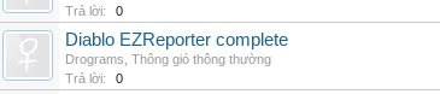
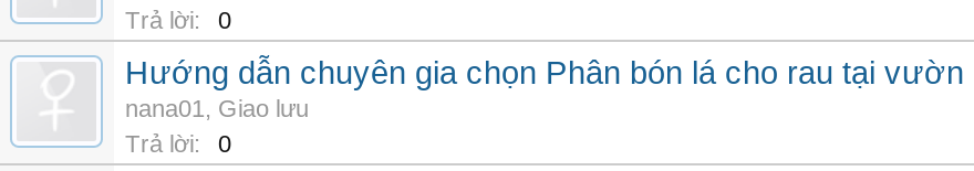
[65,30,288,66] Diablo EZReporter complete | Drograms, Thông gió thông thường -> [125,55,964,121] Hướng dẫn chuyên gia chọn Phân bón lá cho rau tại vườn | nana01, Giao lưu

